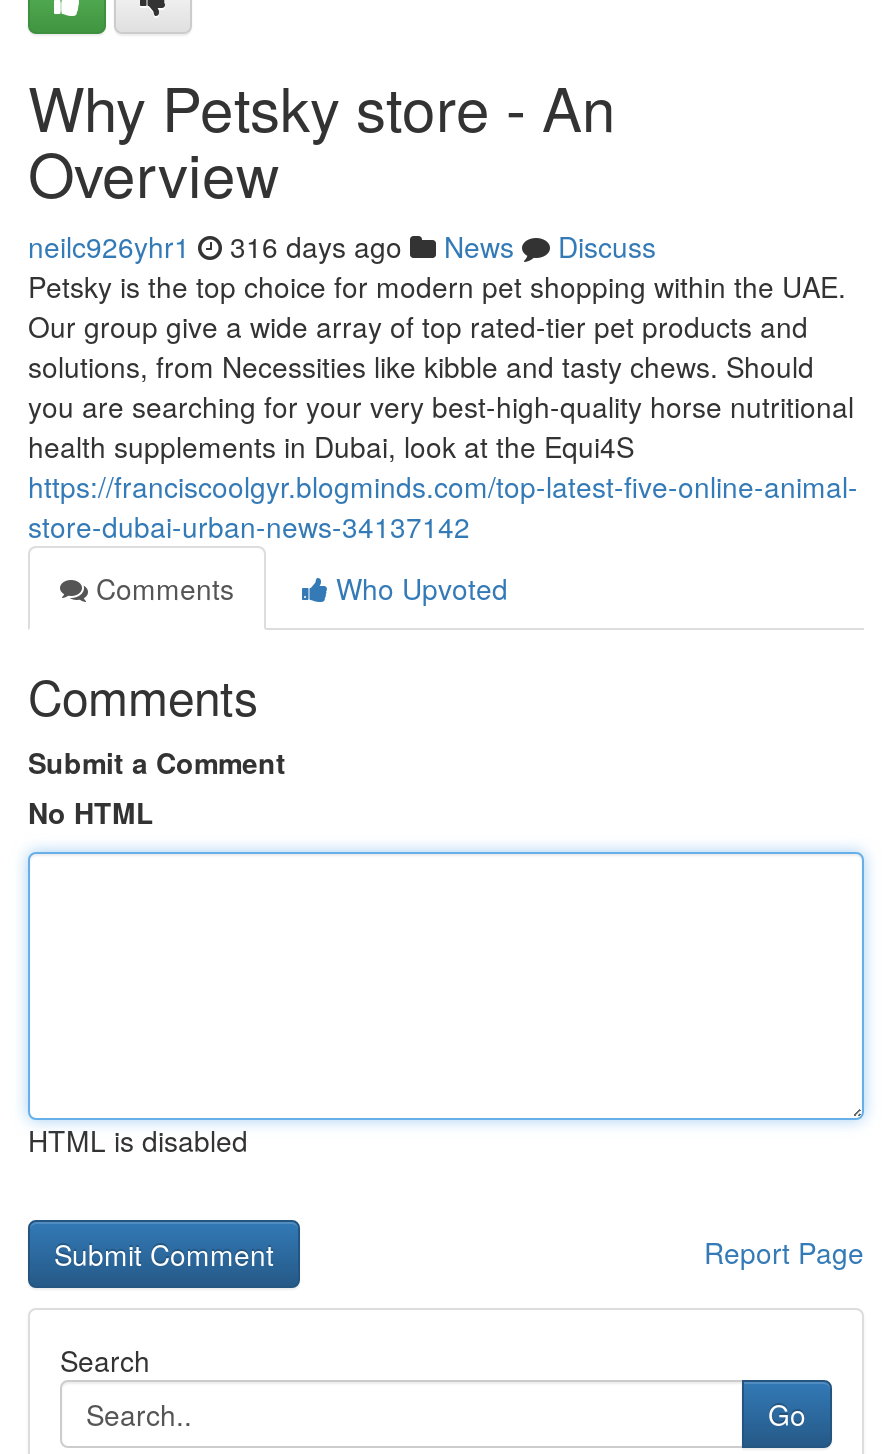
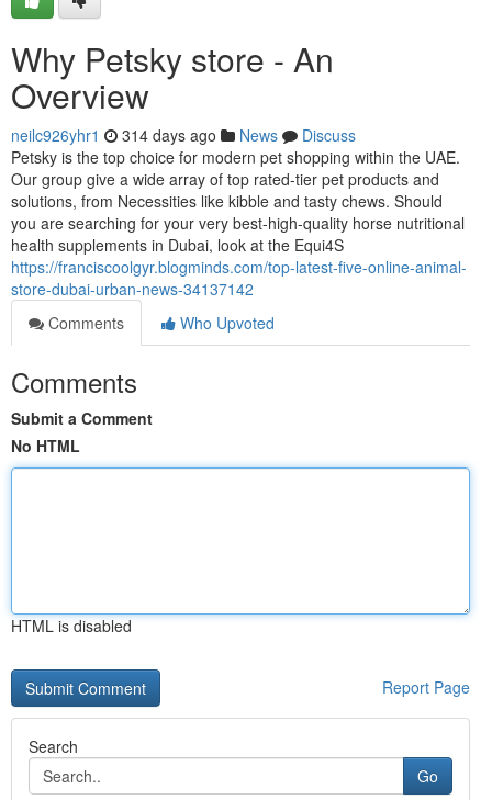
[28,226,656,266] neilc926yhr1 316 days ago News Discuss -> [11,124,356,146] neilc926yhr1 314 days ago News Discuss

